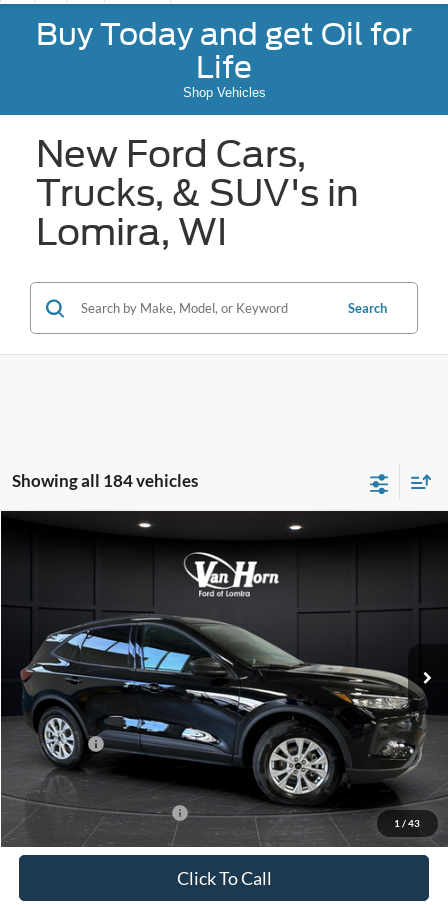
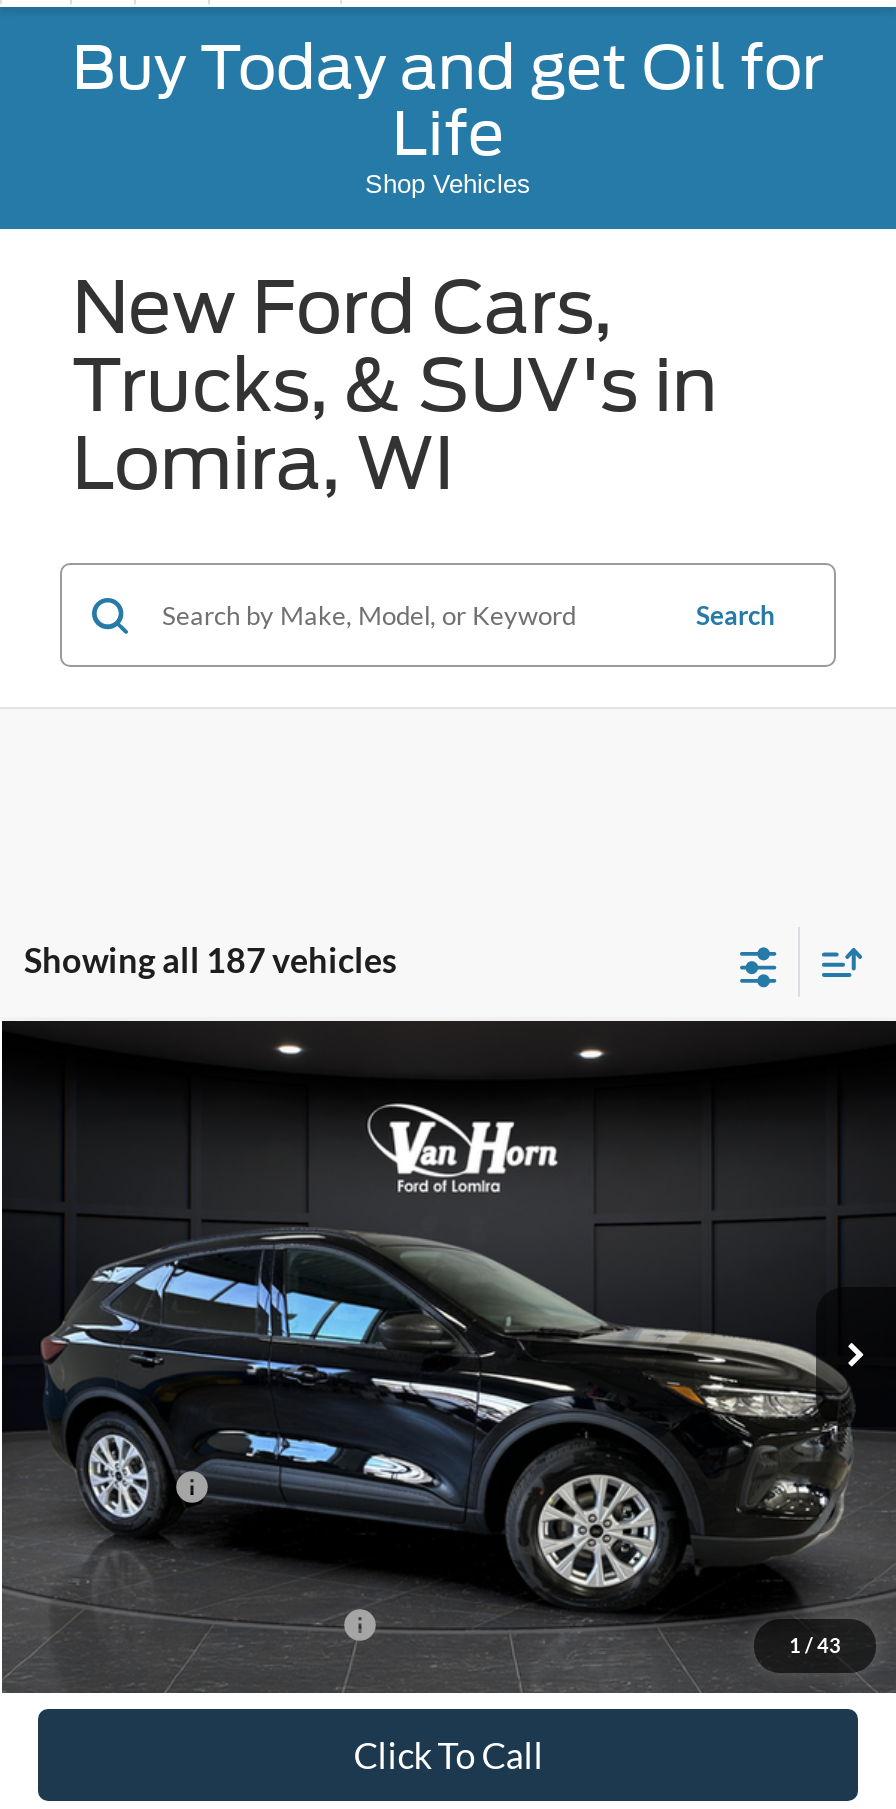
[12,470,198,491] Showing all 184 vehicles -> [24,939,396,981] Showing all 187 vehicles

